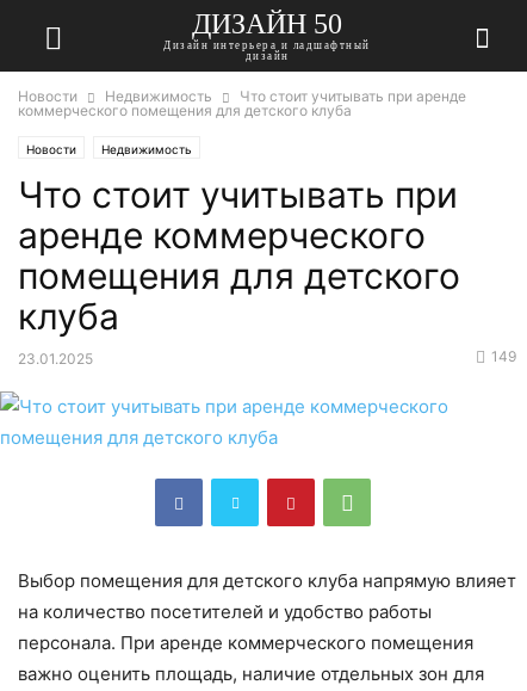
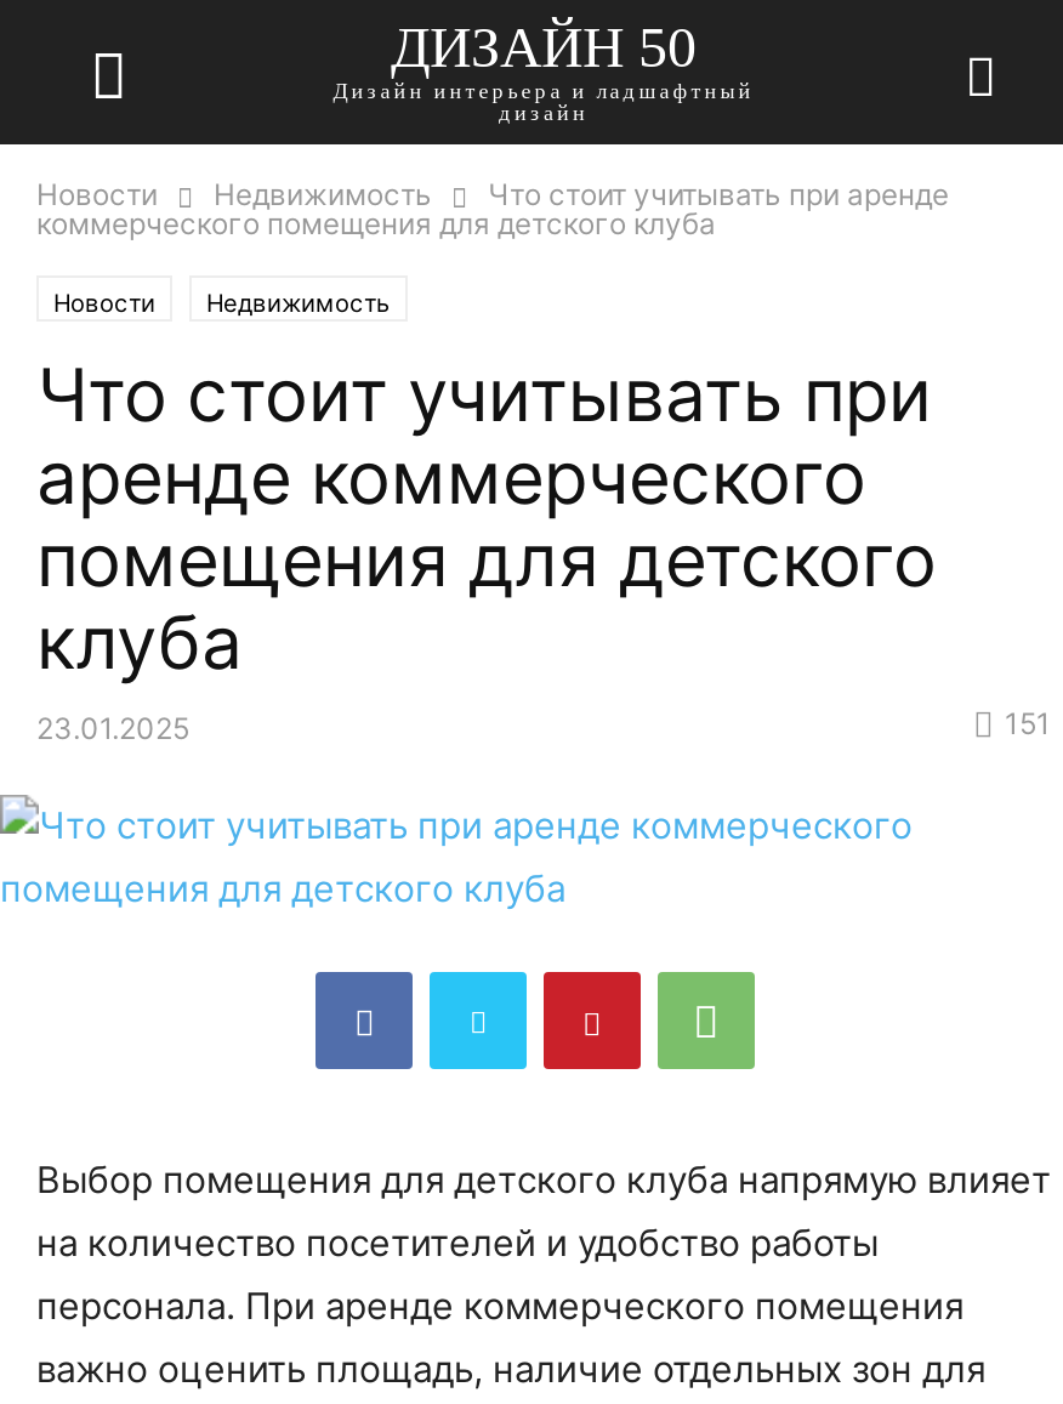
[491,347,516,365] 149 -> [1005,705,1051,741] 151

